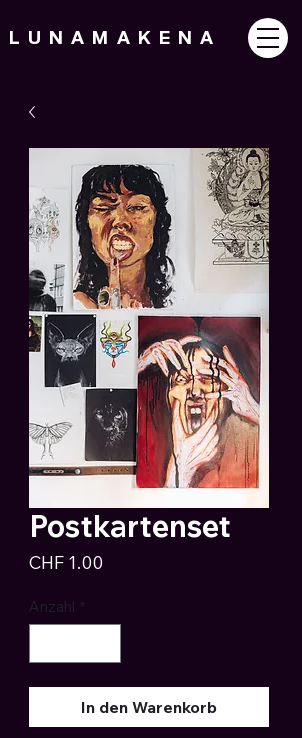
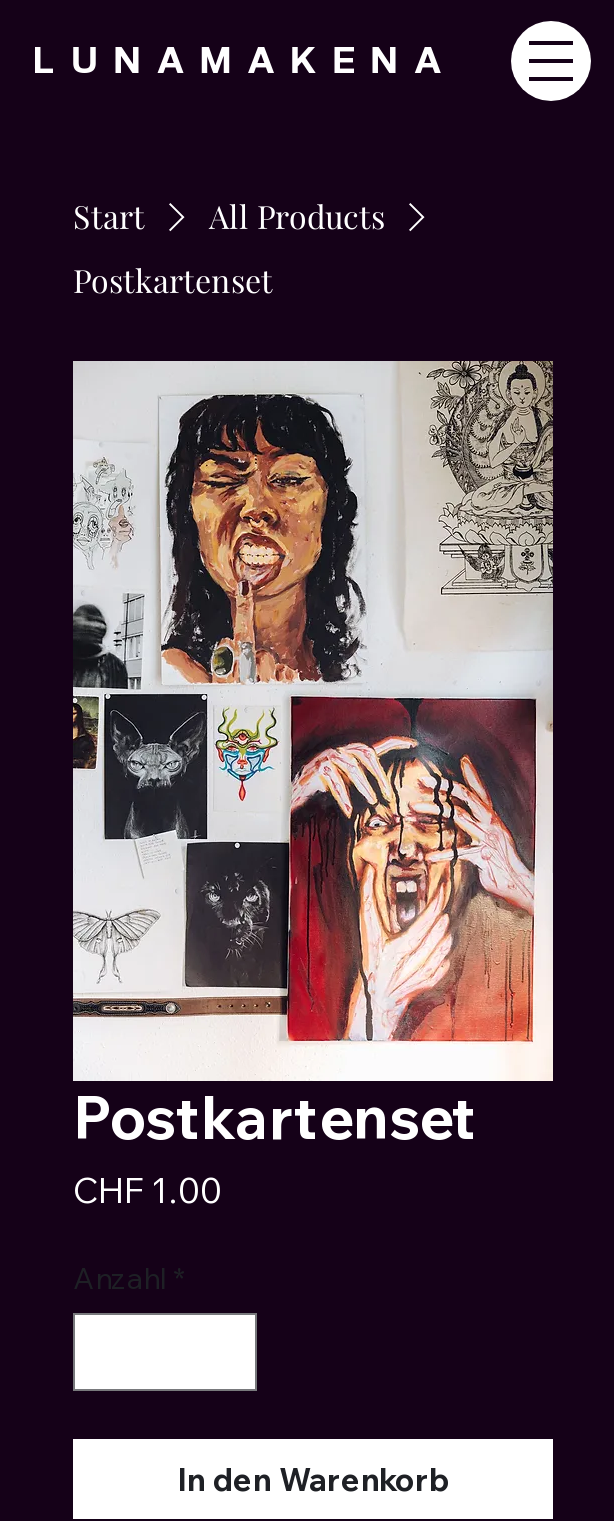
none -> [73,195,385,301] Start | All Products | Postkartenset

